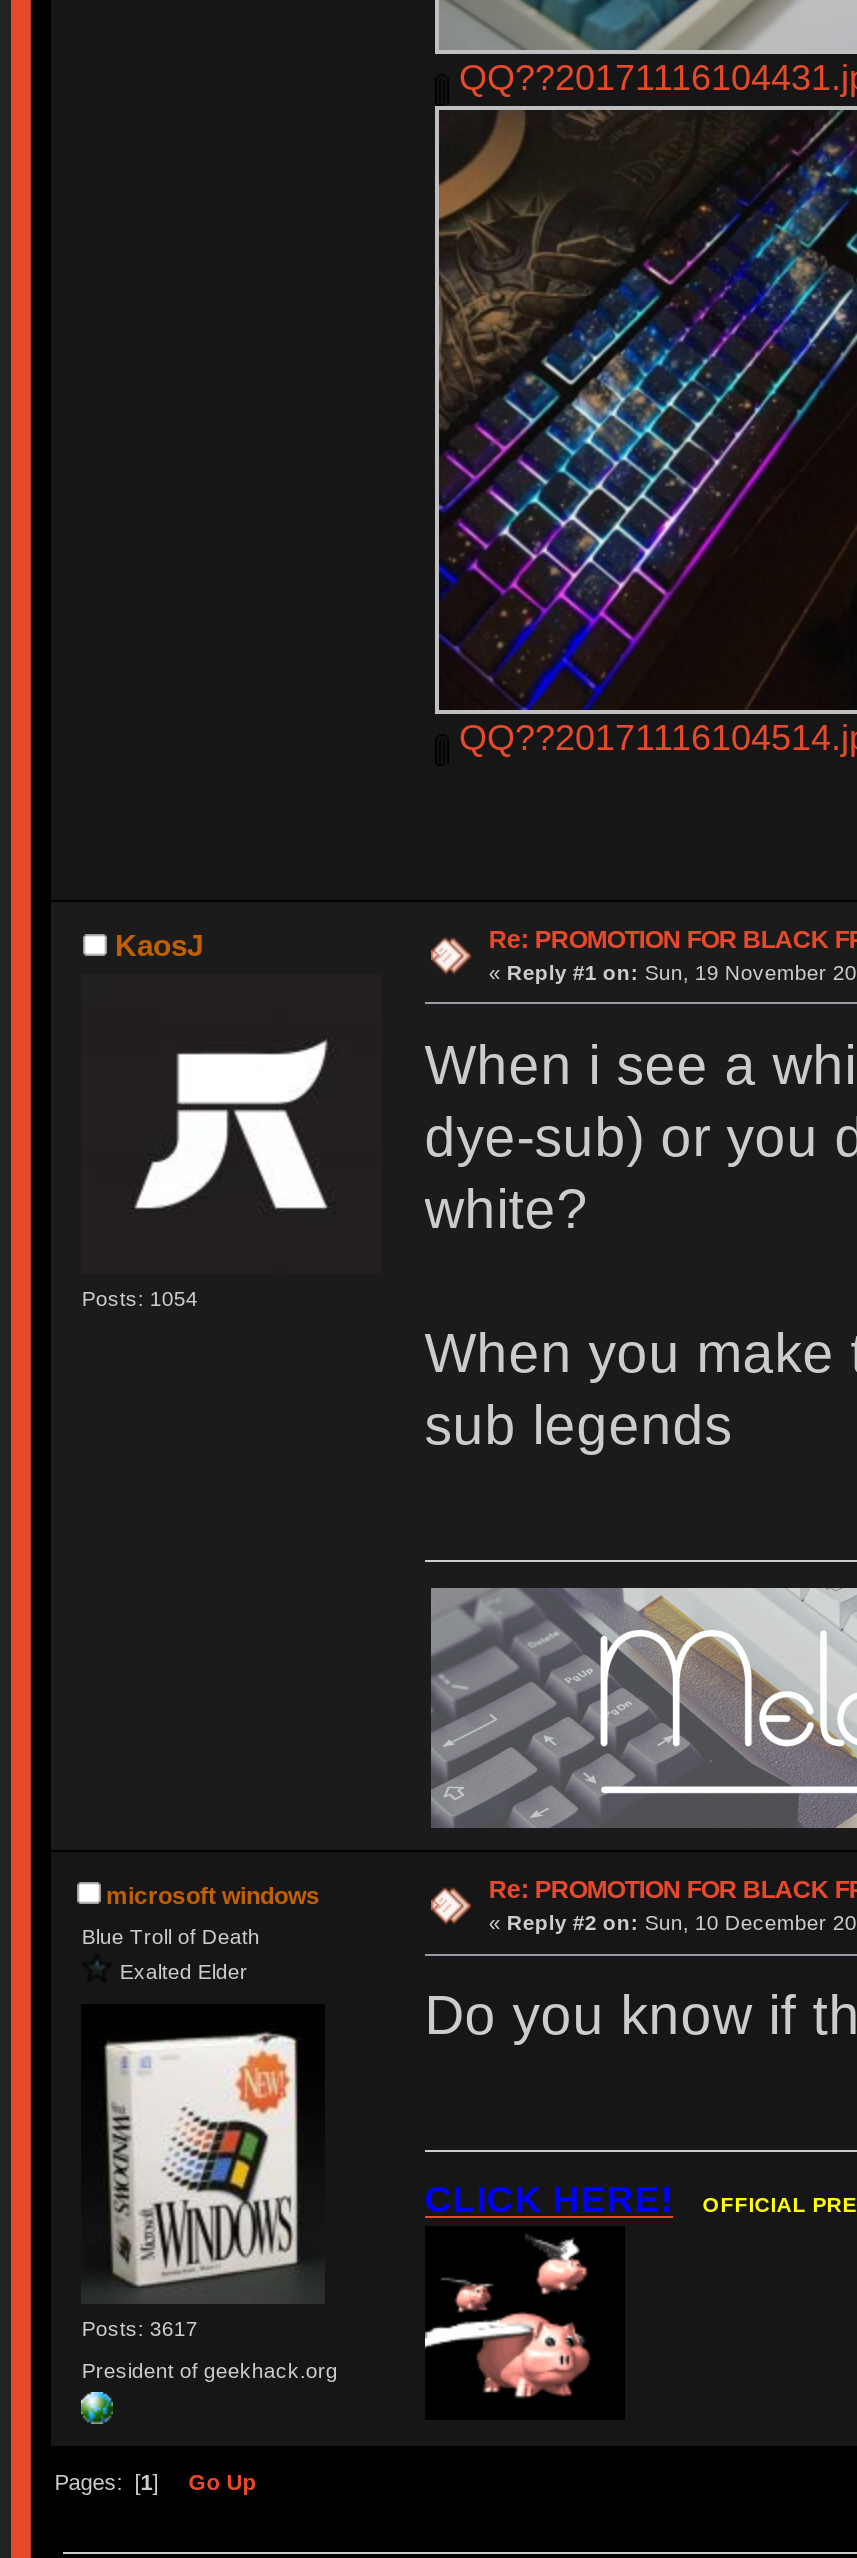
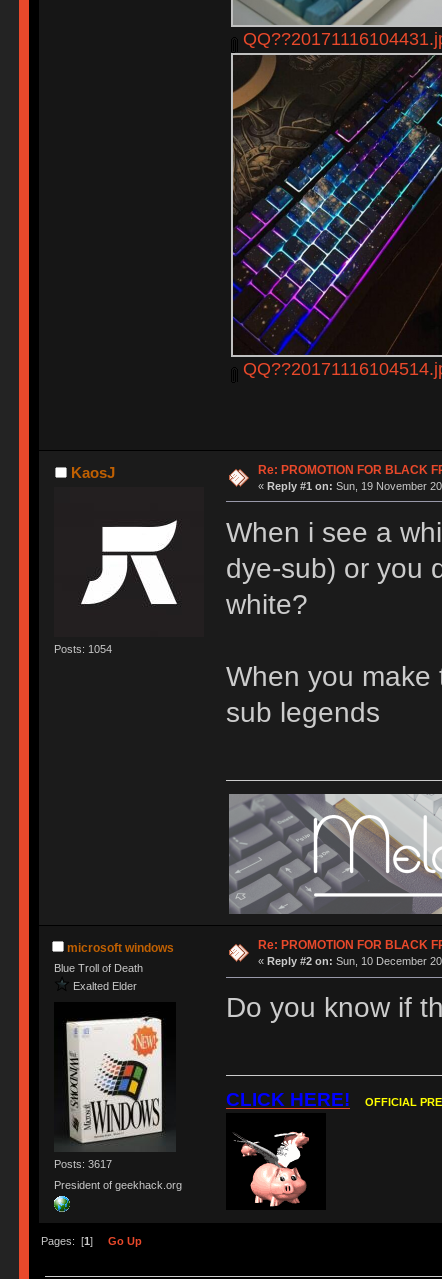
[423,2238,591,2412] [image] -> [226,1120,310,1208] [image]

